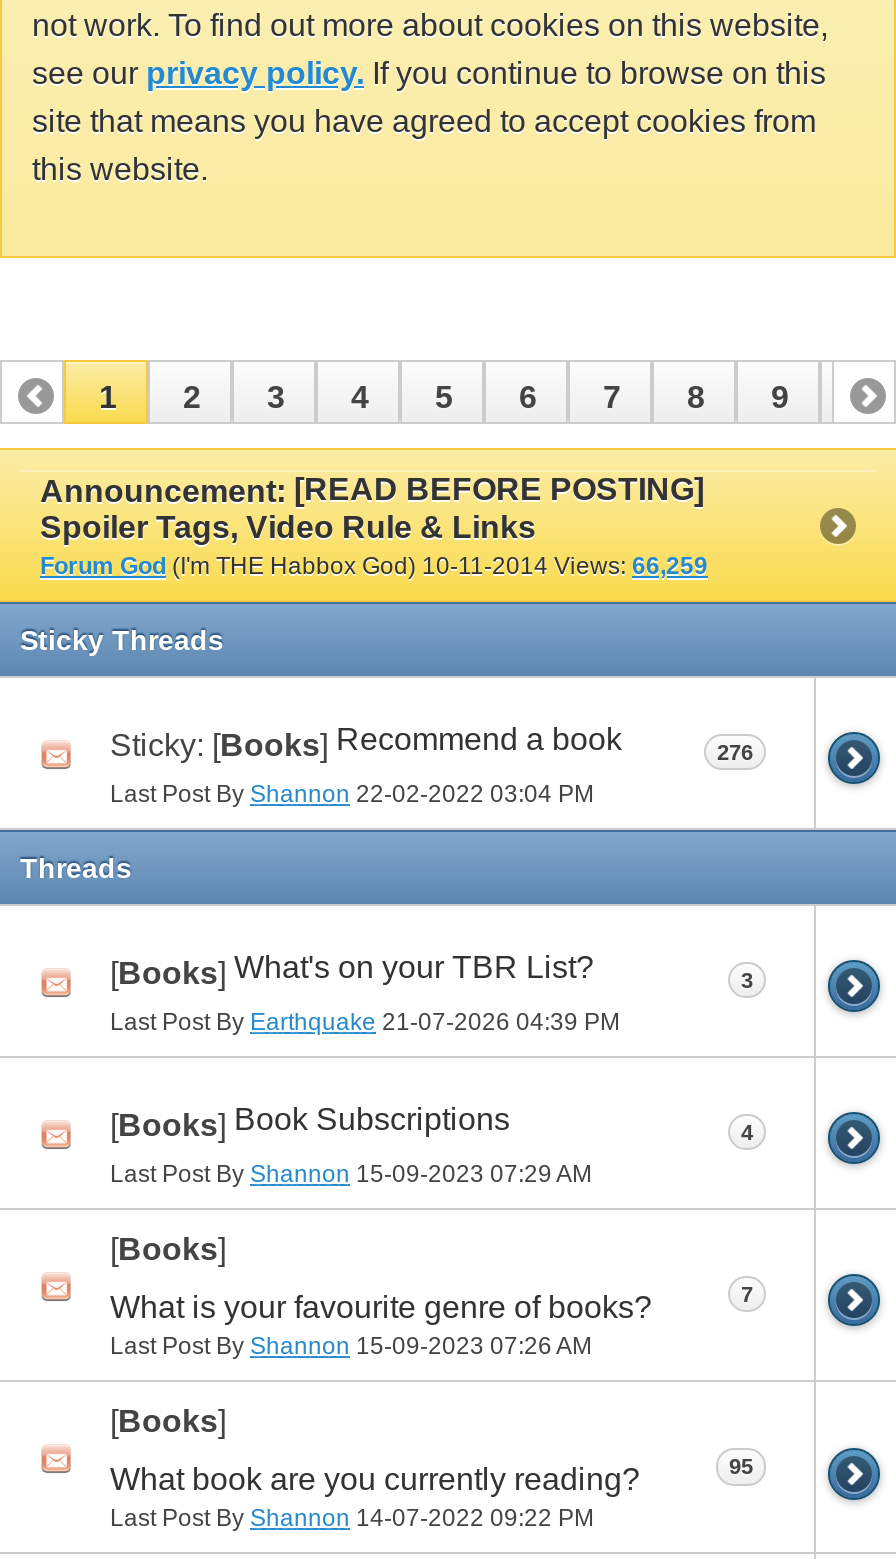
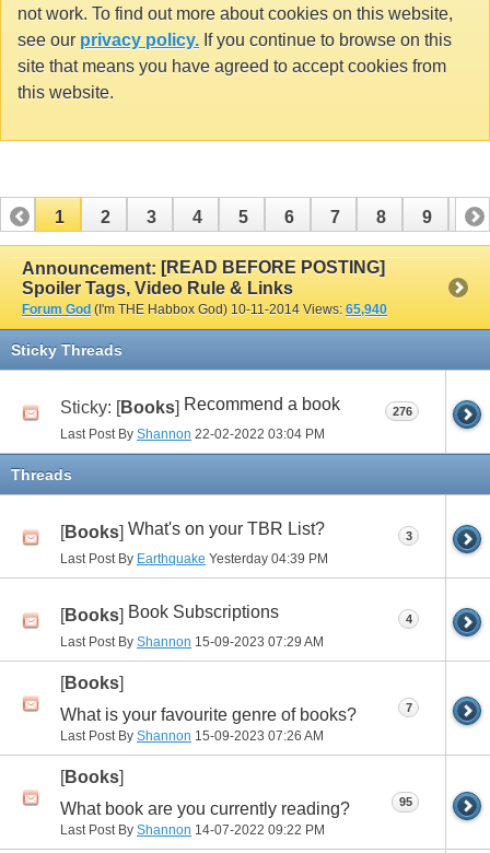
[40,552,708,580] Forum God (I'm THE Habbox God) 10-11-2014 Views: 66,259 -> [22,302,387,317] Forum God (I'm THE Habbox God) 10-11-2014 Views: 65,940
[110,1008,620,1036] Last Post By Earthquake 21-07-2026 04:39 PM -> [60,551,328,566] Last Post By Earthquake Yesterday 04:39 PM

